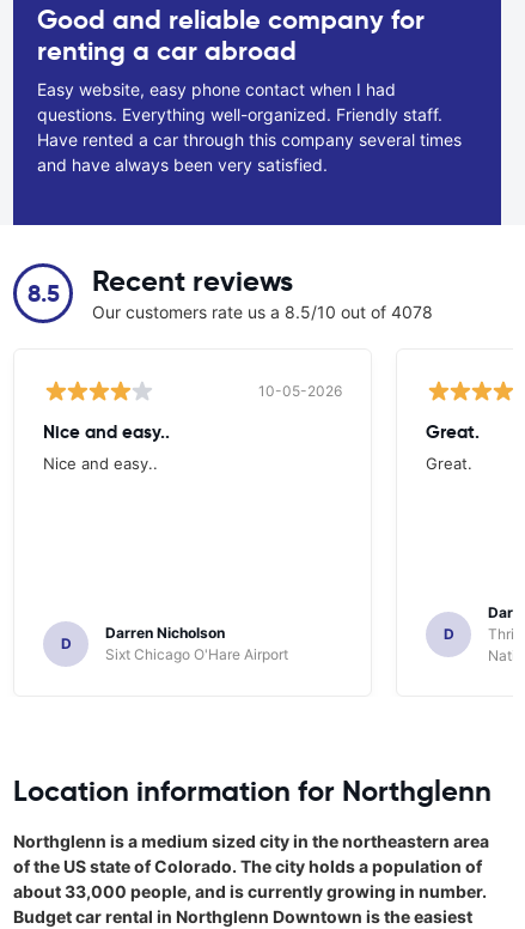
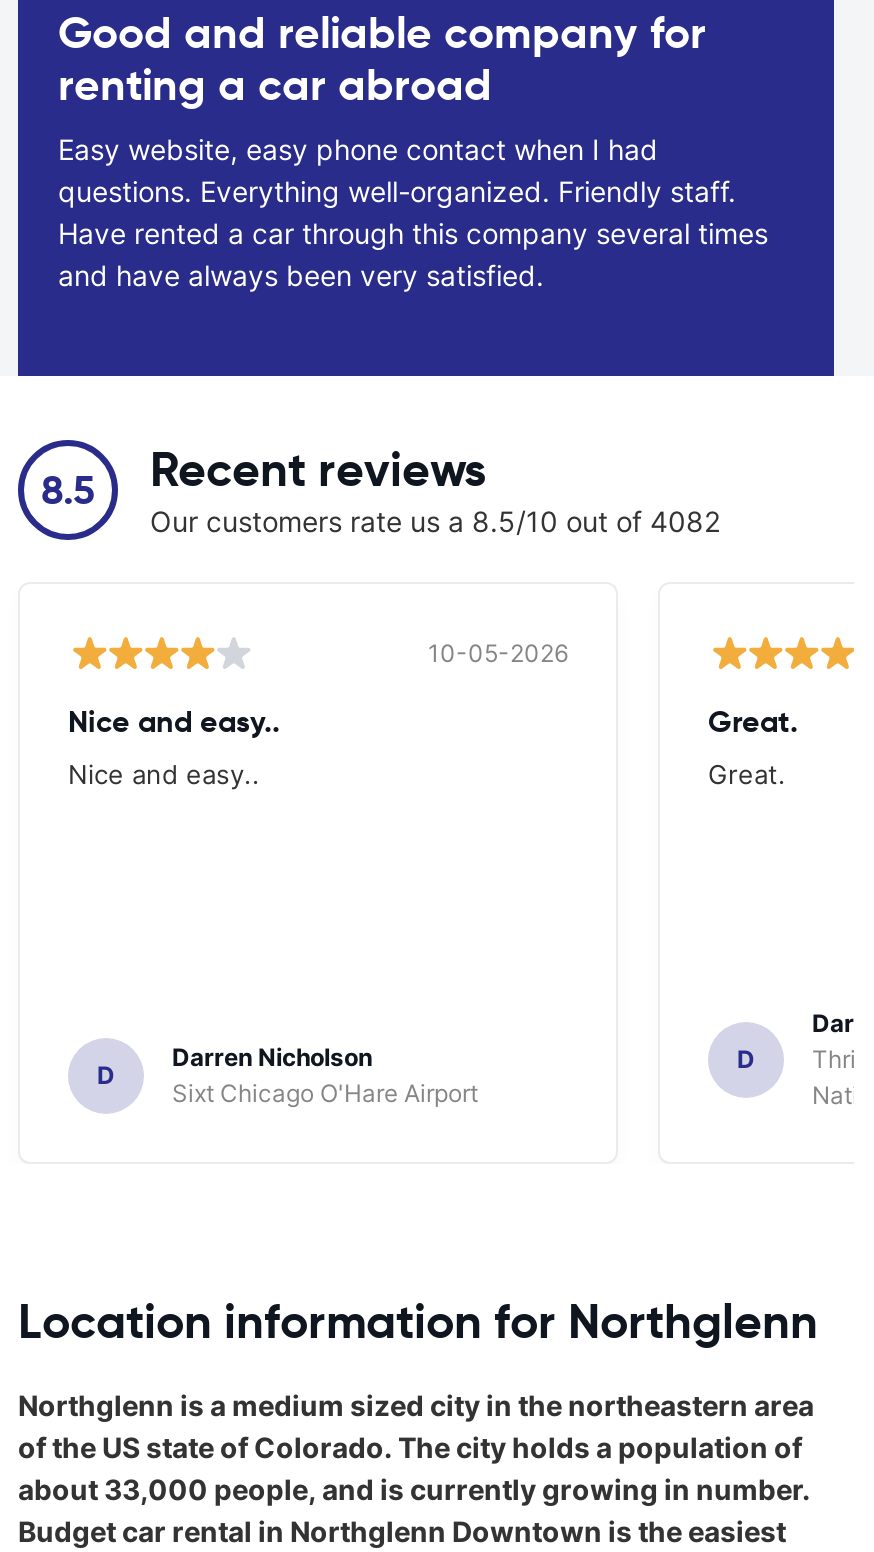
[92,301,433,322] Our customers rate us a 8.5/10 out of 4078 -> [150,504,720,538] Our customers rate us a 8.5/10 out of 4082

